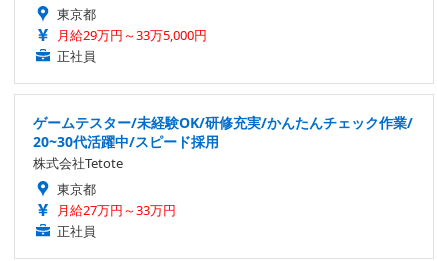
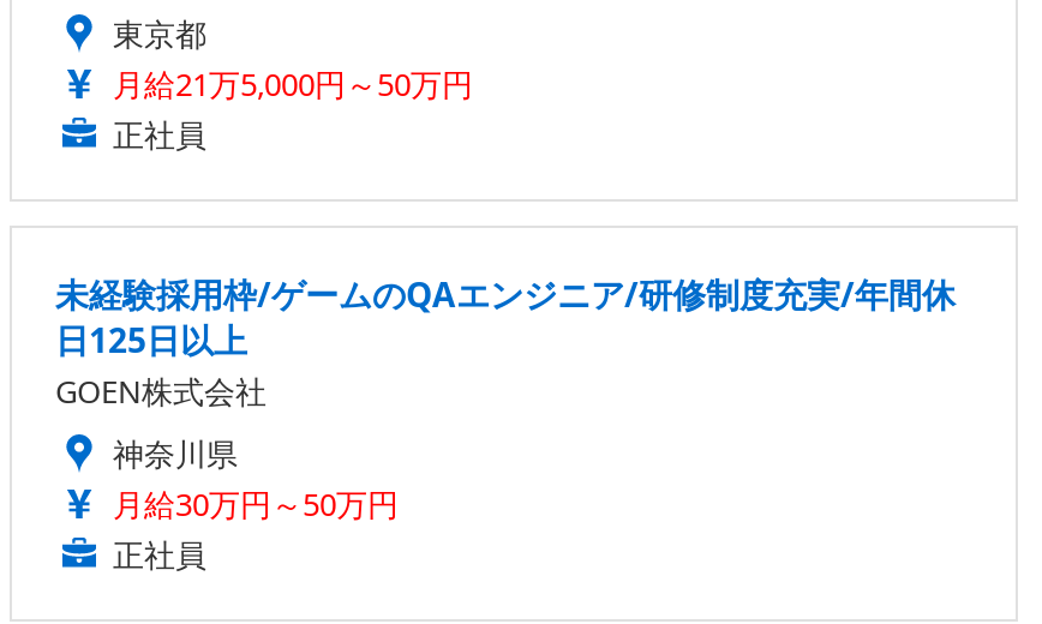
[57,26,207,44] 月給29万円～33万5,000円 -> [113,61,473,105] 月給21万5,000円～50万円
[33,113,413,219] ゲームテスター/未経験OK/研修充実/かんたんチェック作業/ | 20~30代活躍中/スピード採用 | 株式会社Tetote | 東京都 | 月給27万円～33万円 -> [55,270,956,525] 未経験採用枠/ゲームのQAエンジニア/研修制度充実/年間休 | 日125日以上 | GOEN株式会社 | 神奈川県 | 月給30万円～50万円

